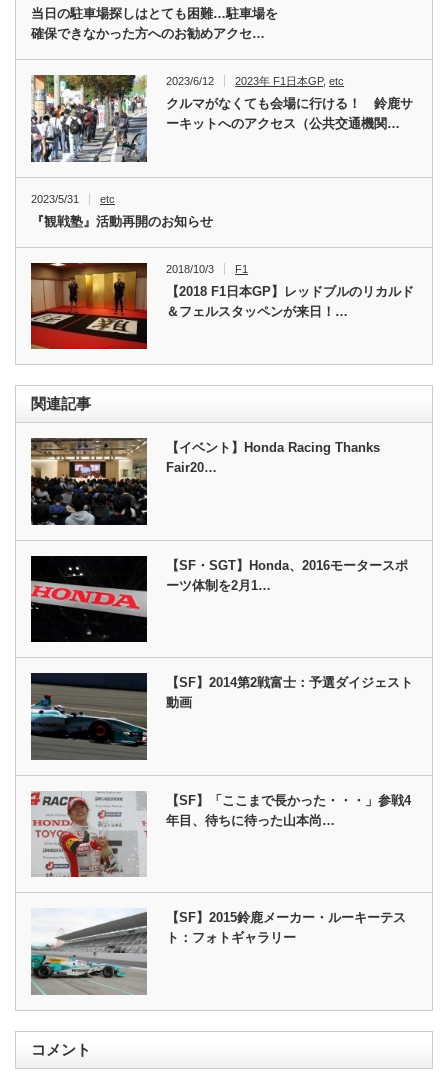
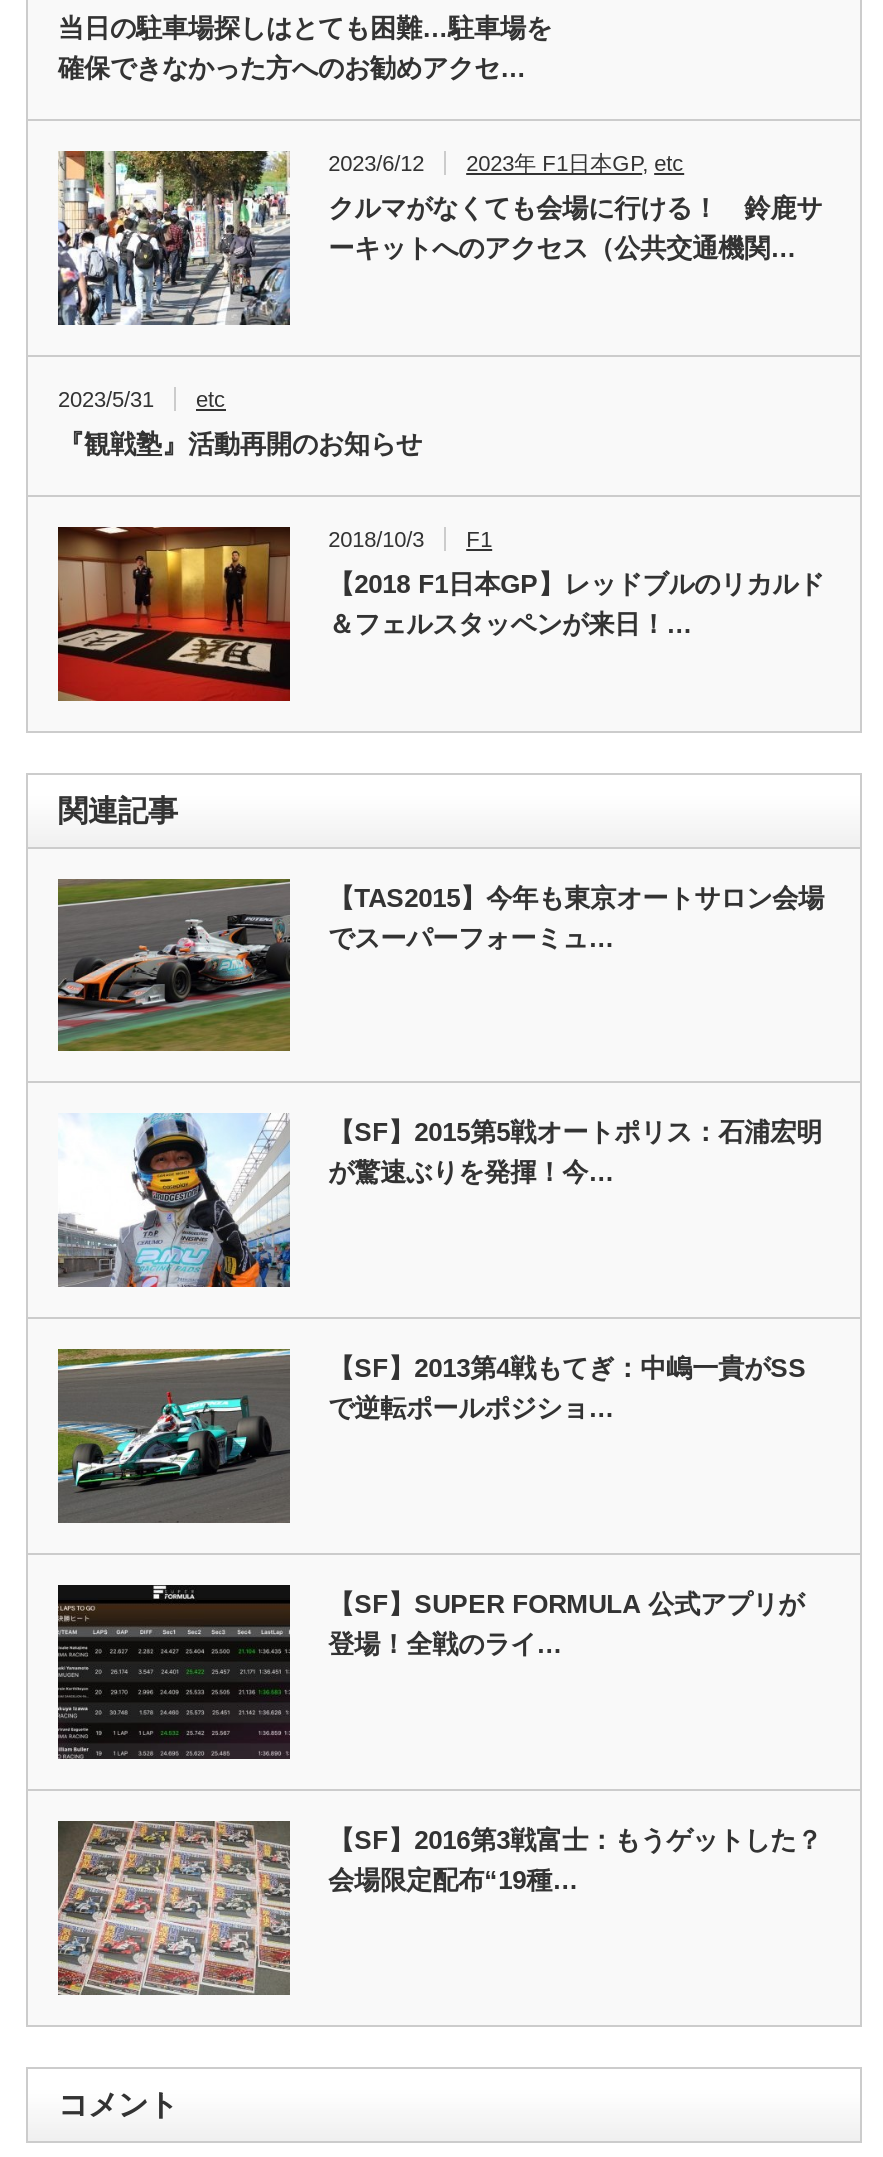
[30,438,380,526] [image] | 【イベント】Honda Racing Thanks | Fair20… -> [56,878,824,1052] [image] | 【TAS2015】今年も東京オートサロン会場 | でスーパーフォーミュ…
[30,555,408,643] [image] | 【SF・SGT】Honda、2016モータースポ | ーツ体制を2月1… -> [56,1112,822,1288] [image] | 【SF】2015第5戦オートポリス：石浦宏明 | が驚速ぶりを発揮！今…
[30,672,413,747] [image] | 【SF】2014第2戦富士：予選ダイジェスト | 動画 -> [56,1346,806,1494] [image] | 【SF】2013第4戦もてぎ：中嶋一貴がSS | で逆転ポールポジショ…
[30,791,411,878] [image] | 【SF】「ここまで長かった・・・」参戦4 | 年目、待ちに待った山本尚… -> [56,1582,804,1760] [image] | 【SF】SUPER FORMULA 公式アプリが | 登場！全戦のライ…
[30,909,406,994] [image] | 【SF】2015鈴鹿メーカー・ルーキーテス | ト：フォトギャラリー -> [56,1818,822,1992] [image] | 【SF】2016第3戦富士：もうゲットした？ | 会場限定配布“19種…

